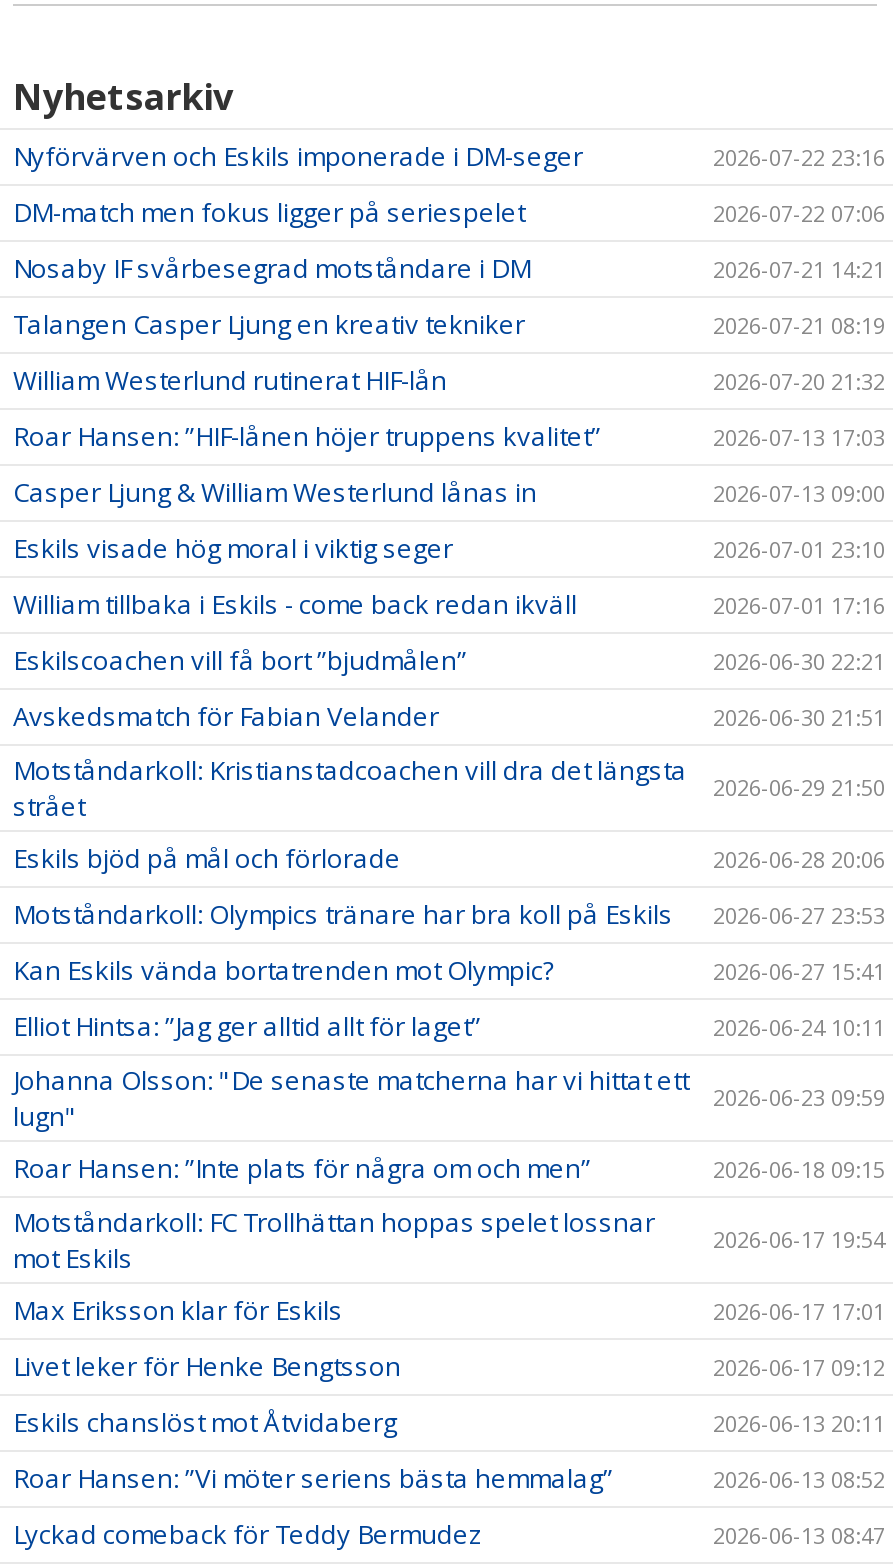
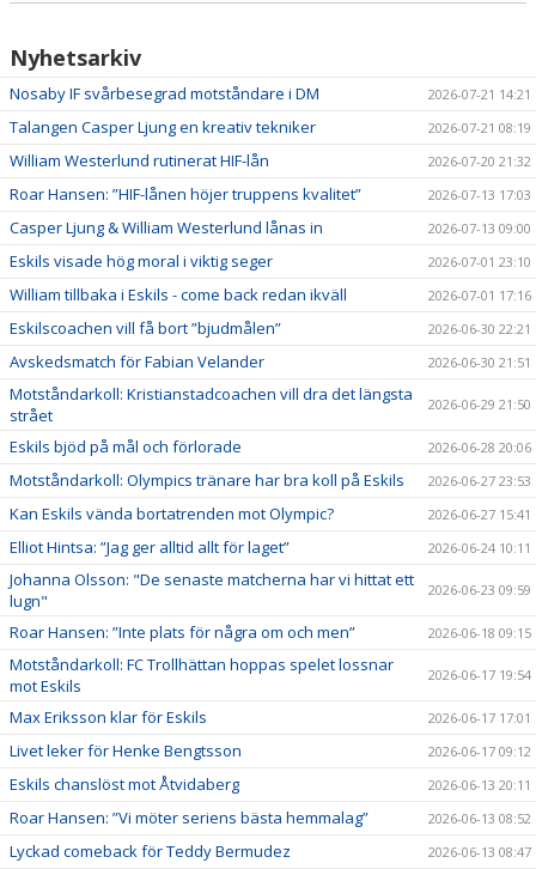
[13,138,885,230] Nyförvärven och Eskils imponerade i DM-seger | 2026-07-22 23:16 | DM-match men fokus ligger på seriespelet | 2026-07-22 07:06 -> none

